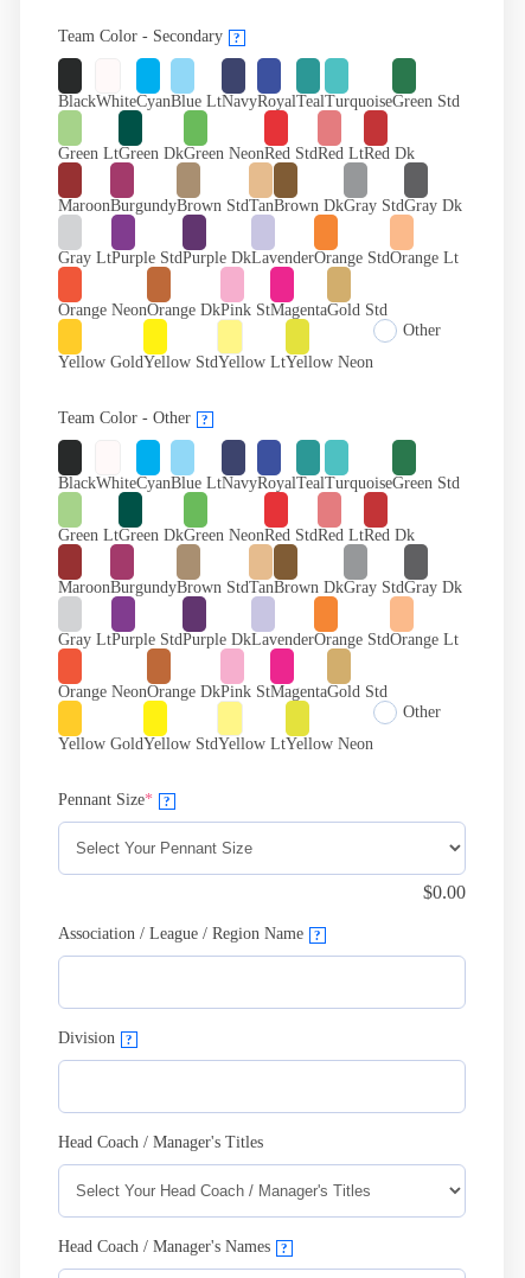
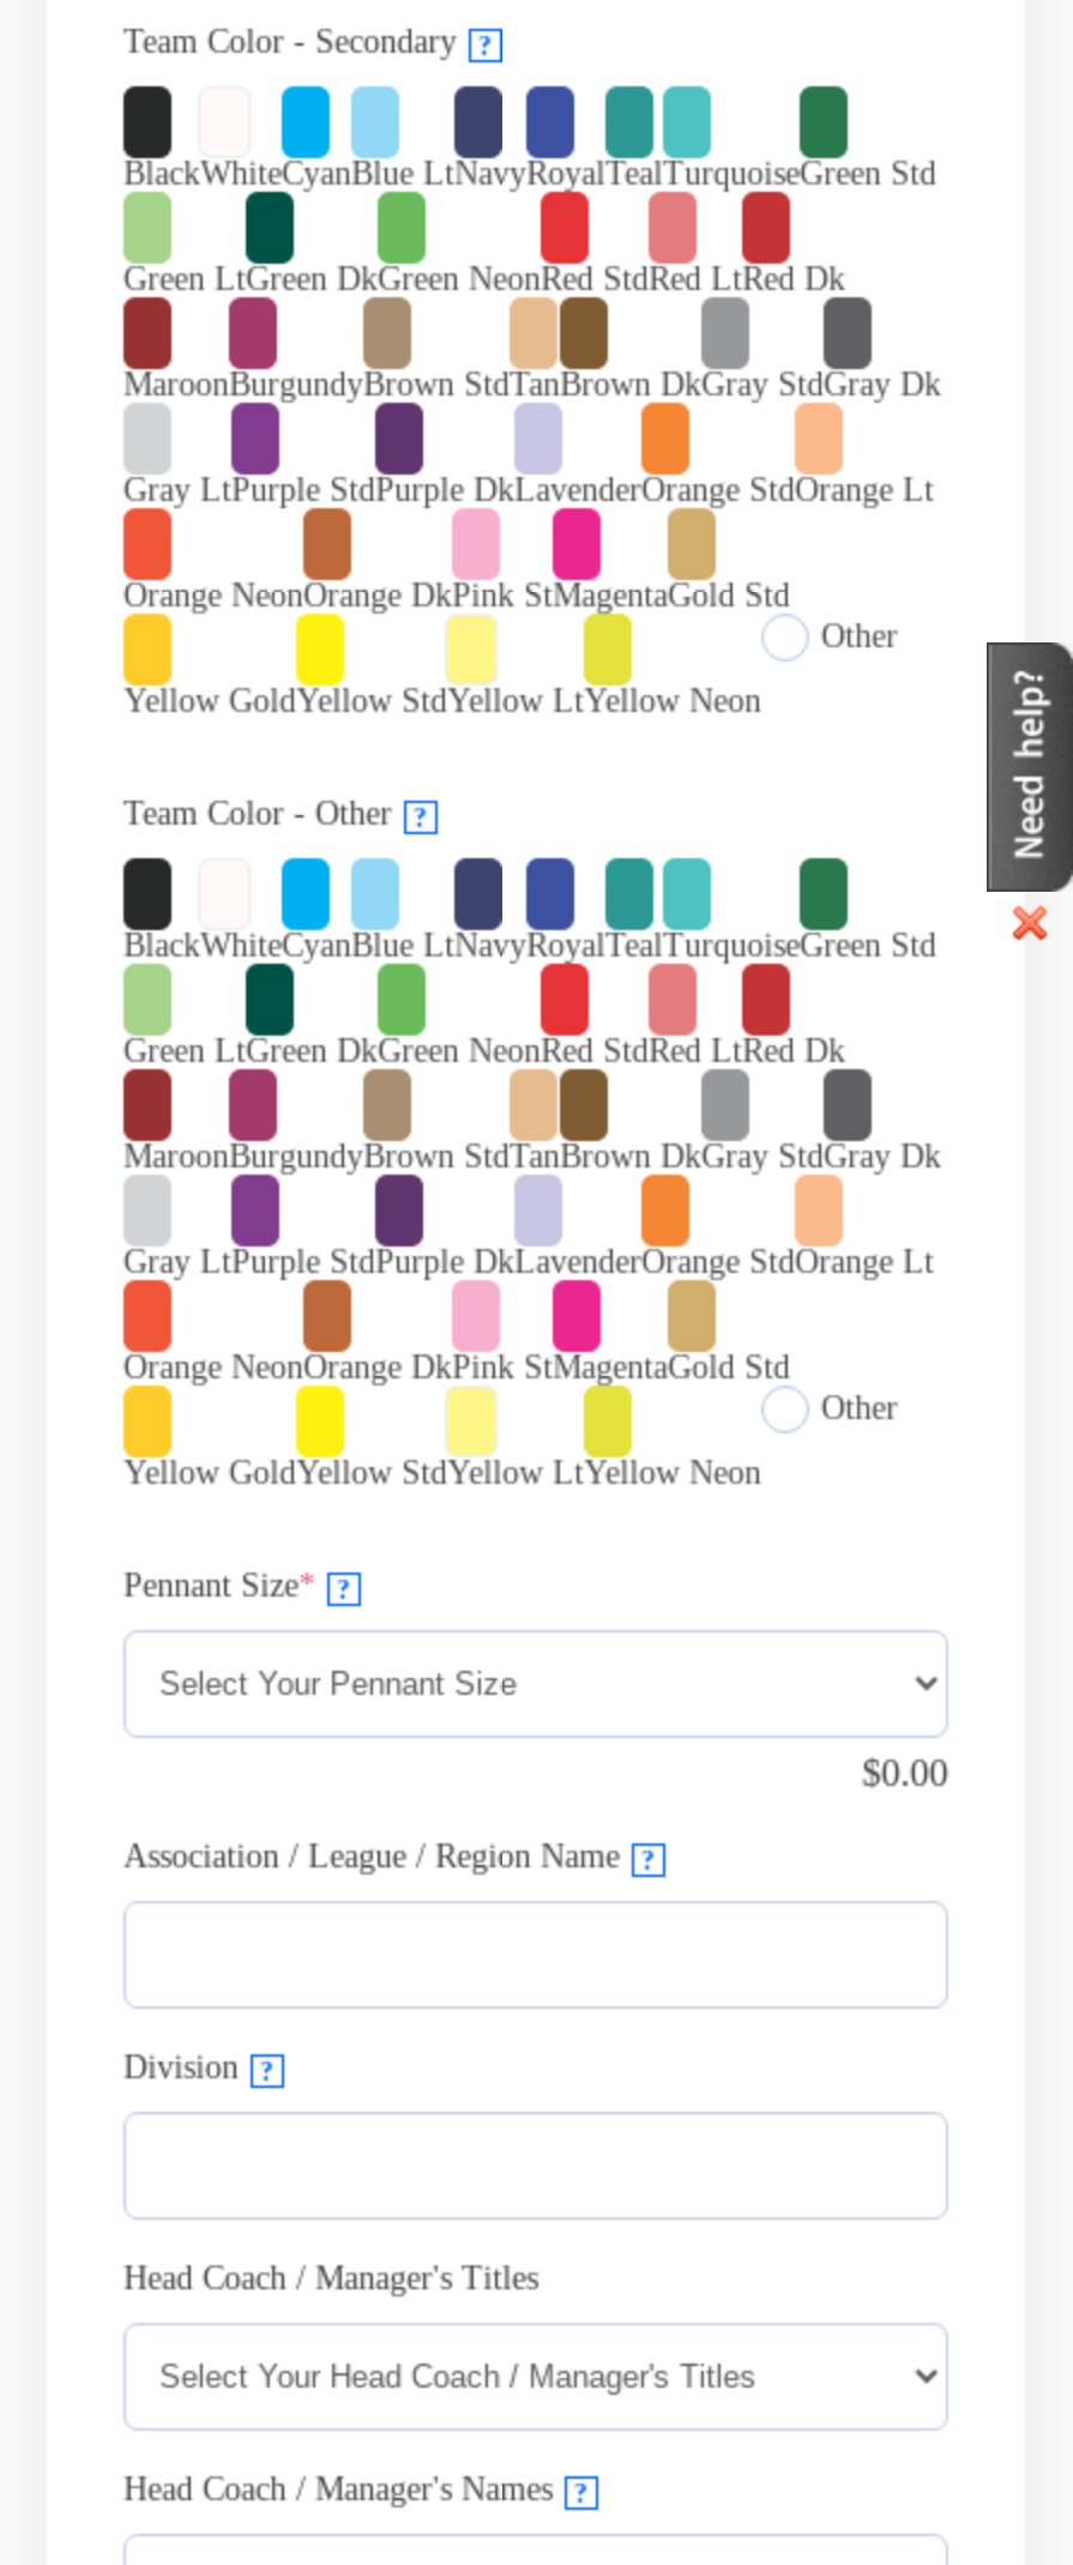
none -> [984,640,1066,942] [image]

